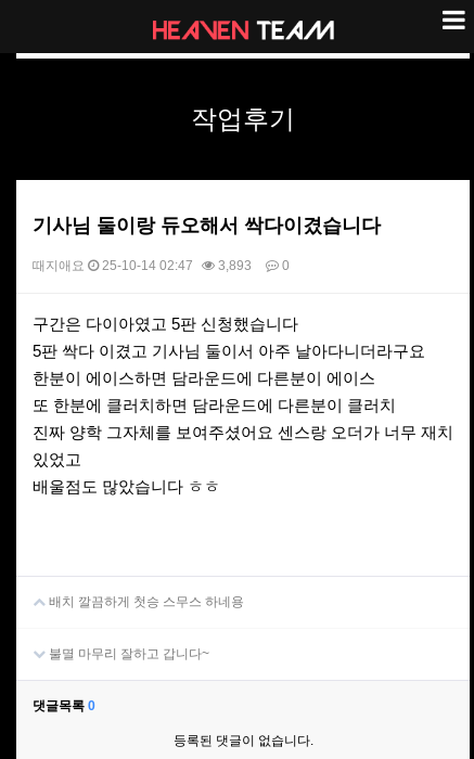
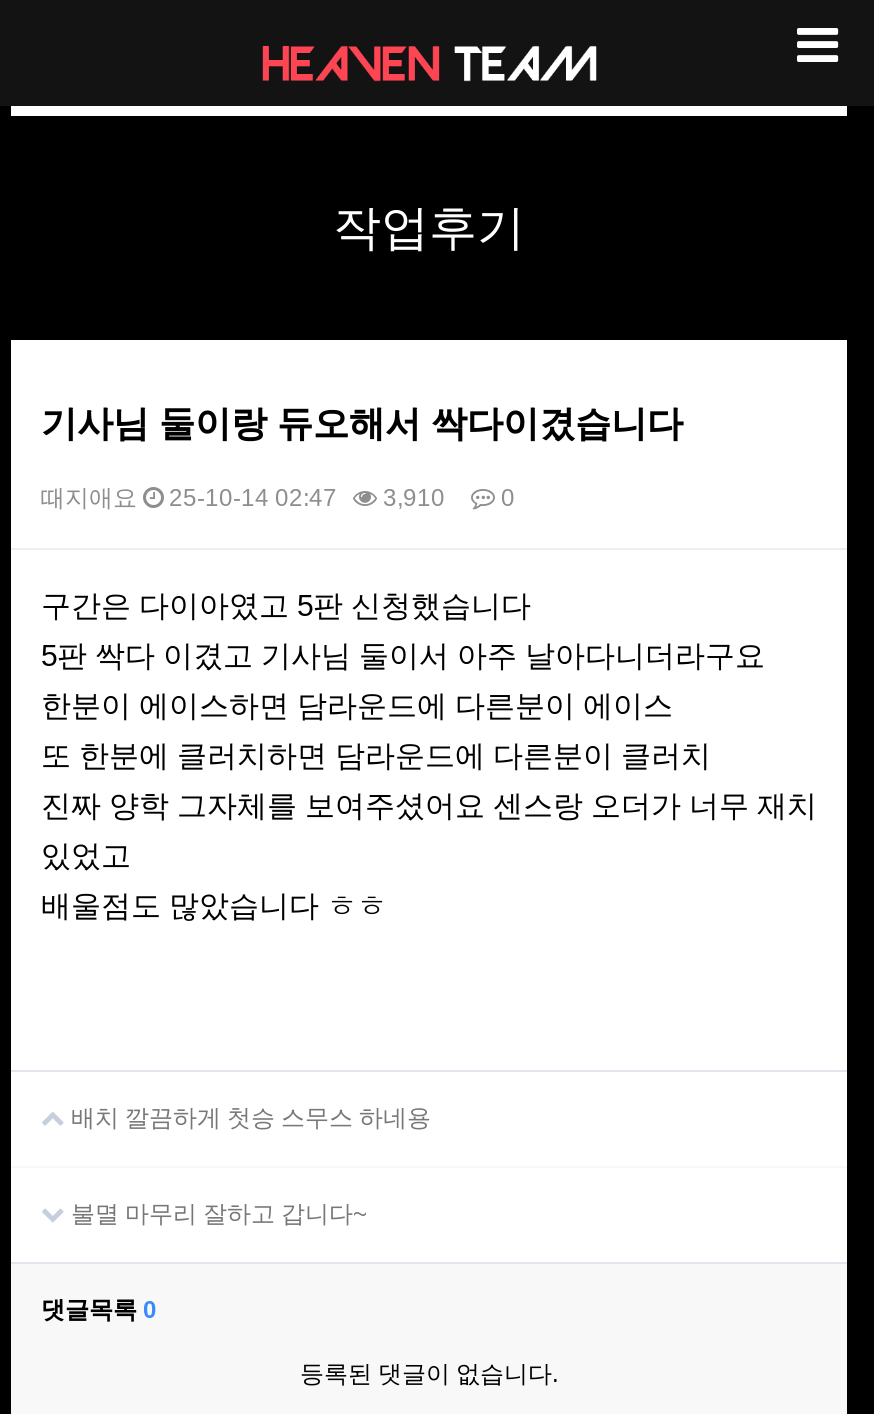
[33,258,290,273] 때지애요 25-10-14 02:47 3,893 0 -> [41,484,515,512] 때지애요 25-10-14 02:47 3,910 0

